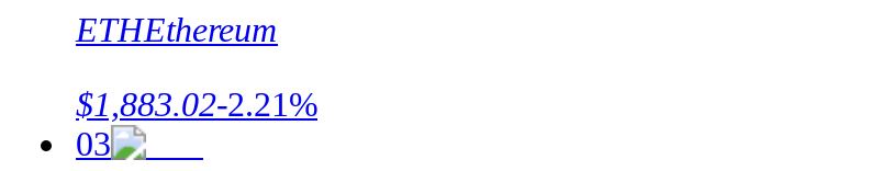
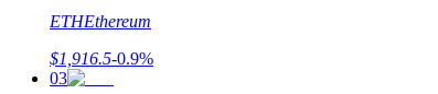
[76,84,317,122] $1,883.02-2.21% -> [50,49,153,67] $1,916.5-0.9%

